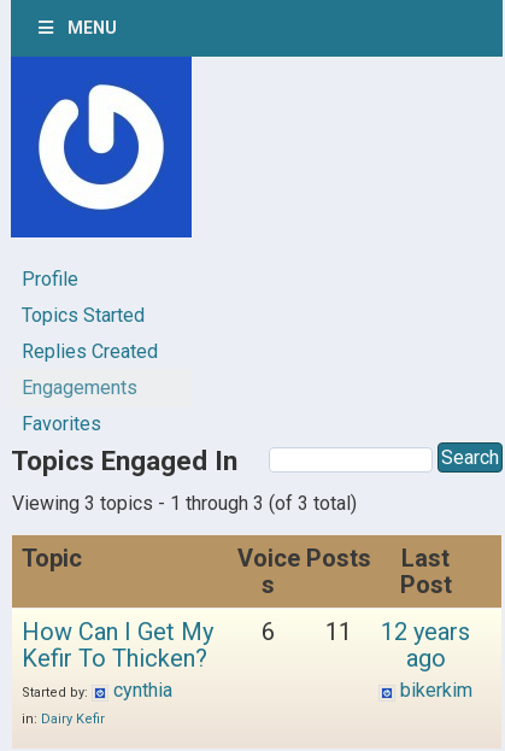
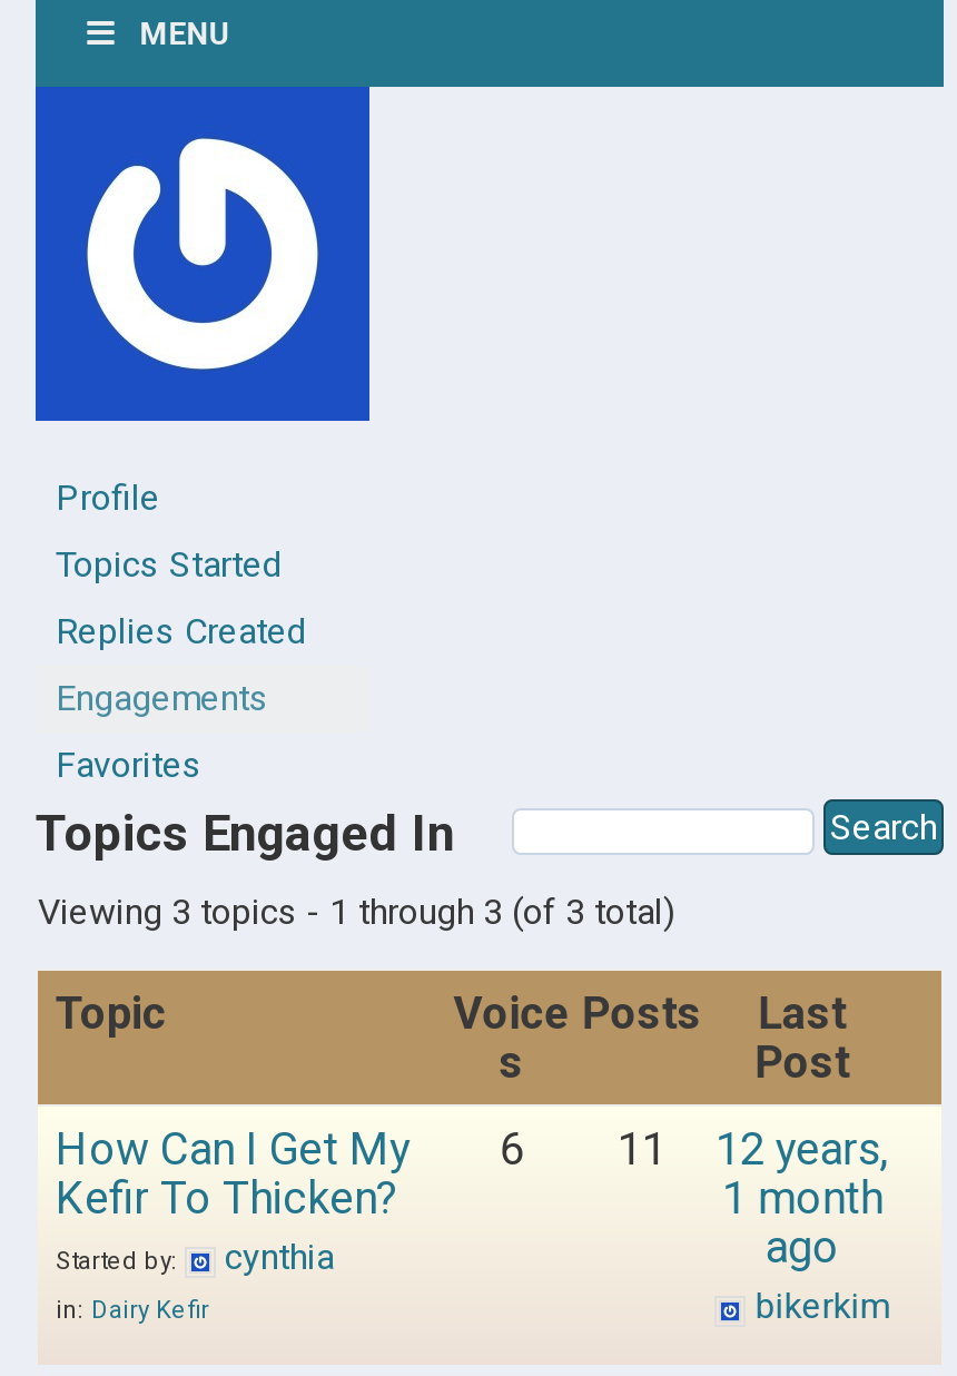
[381,617,471,646] 12 years -> [715,1122,889,1225] 12 years, | 1 month
moved [401,644,473,702] -> [755,1220,889,1327]: ago | bikerkim

